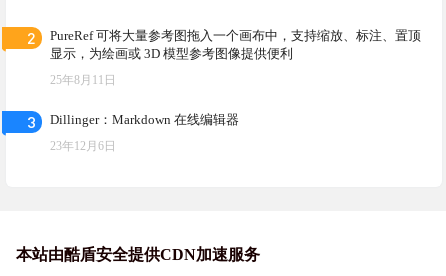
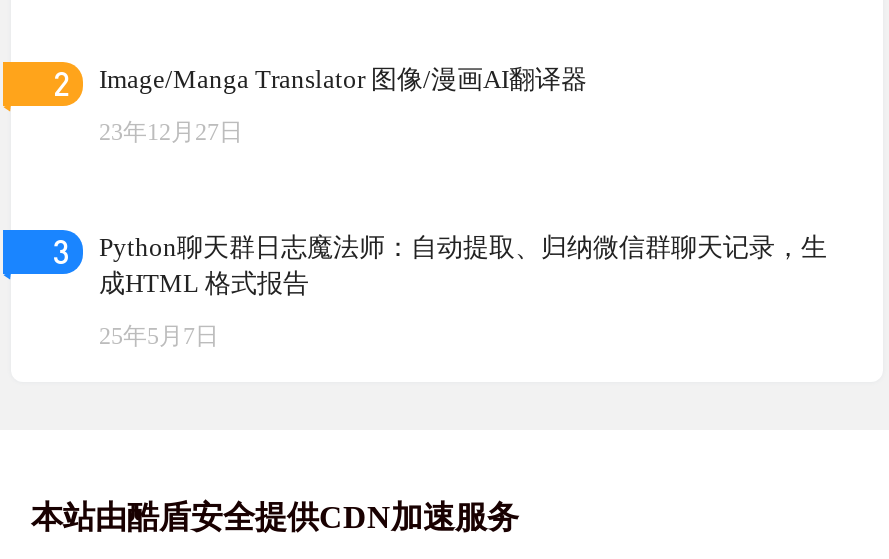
[50,28,421,61] PureRef 可将大量参考图拖入一个画布中，支持缩放、标注、置顶 | 显示，为绘画或 3D 模型参考图像提供便利 -> [99,64,587,94] Image/Manga Translator 图像/漫画AI翻译器
[50,73,116,87] 25年8月11日 -> [99,118,243,146] 23年12月27日
[50,112,239,127] Dillinger：Markdown 在线编辑器 -> [99,232,827,298] Python聊天群日志魔法师：自动提取、归纳微信群聊天记录，生 | 成HTML 格式报告
[50,139,116,153] 23年12月6日 -> [99,322,219,350] 25年5月7日

